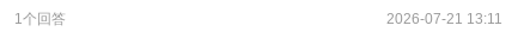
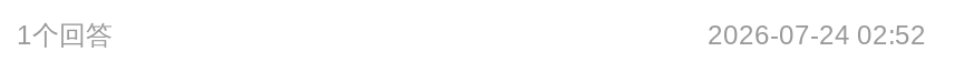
[386,11,502,27] 2026-07-21 13:11 -> [708,20,926,51] 2026-07-24 02:52

